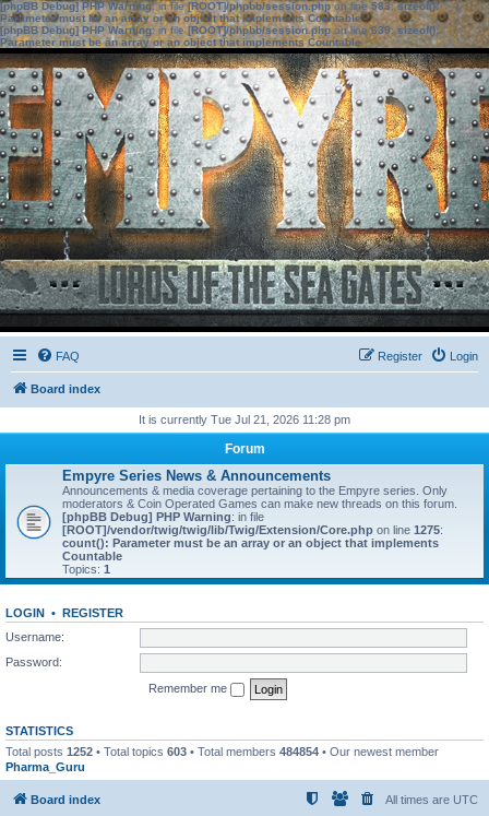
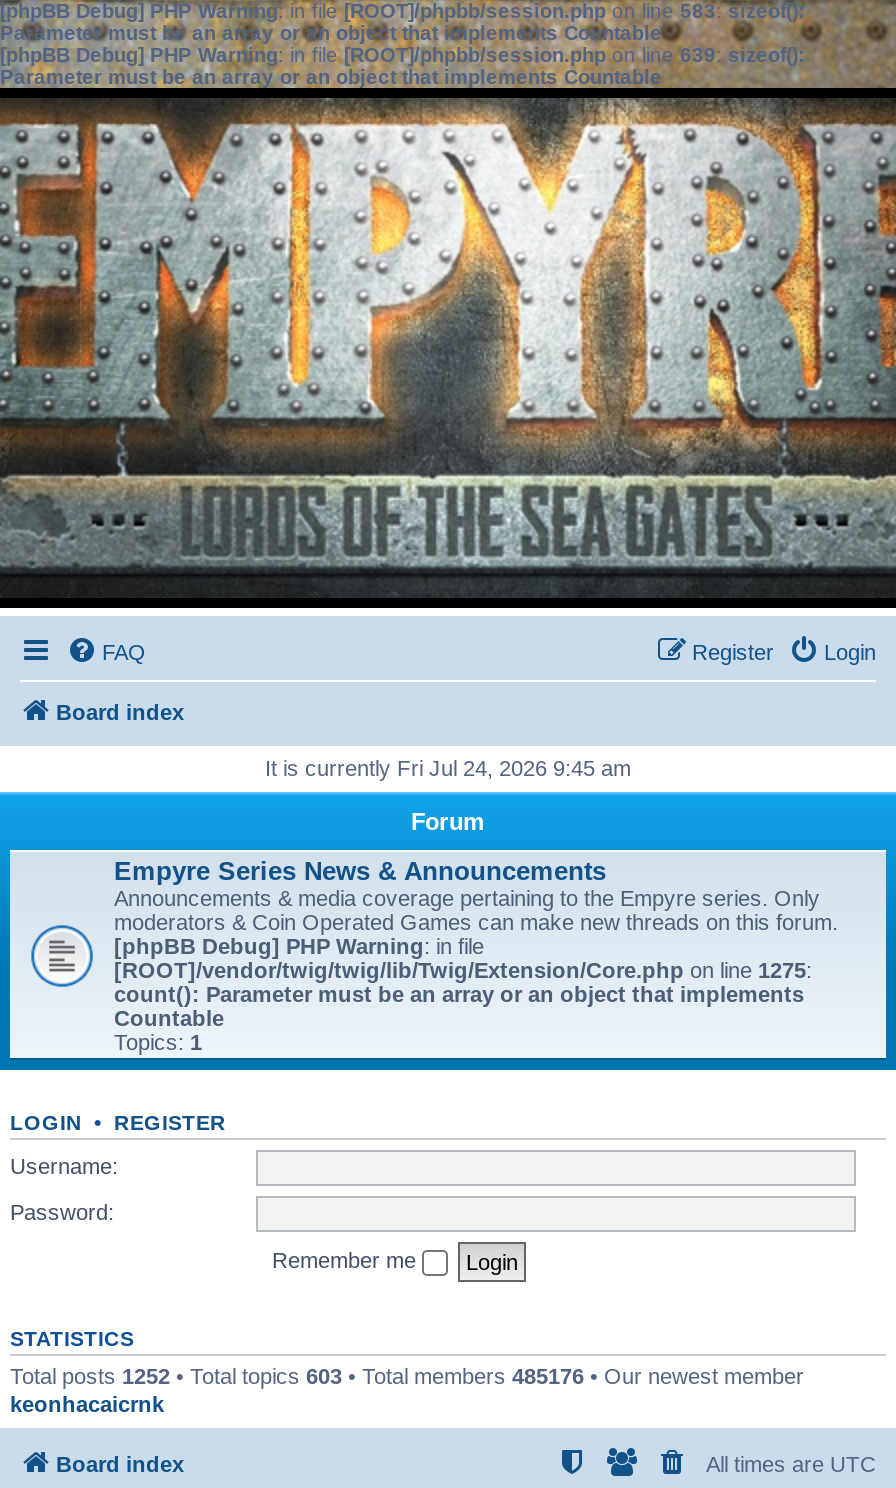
[139,413,350,426] It is currently Tue Jul 21, 2026 11:28 pm -> [265,756,631,780] It is currently Fri Jul 24, 2026 9:45 am
[5,744,439,773] Total posts 1252 • Total topics 603 • Total members 484854 • Our newest member | Pharma_Guru -> [10,1363,804,1415] Total posts 1252 • Total topics 603 • Total members 485176 • Our newest member | keonhacaicrnk

